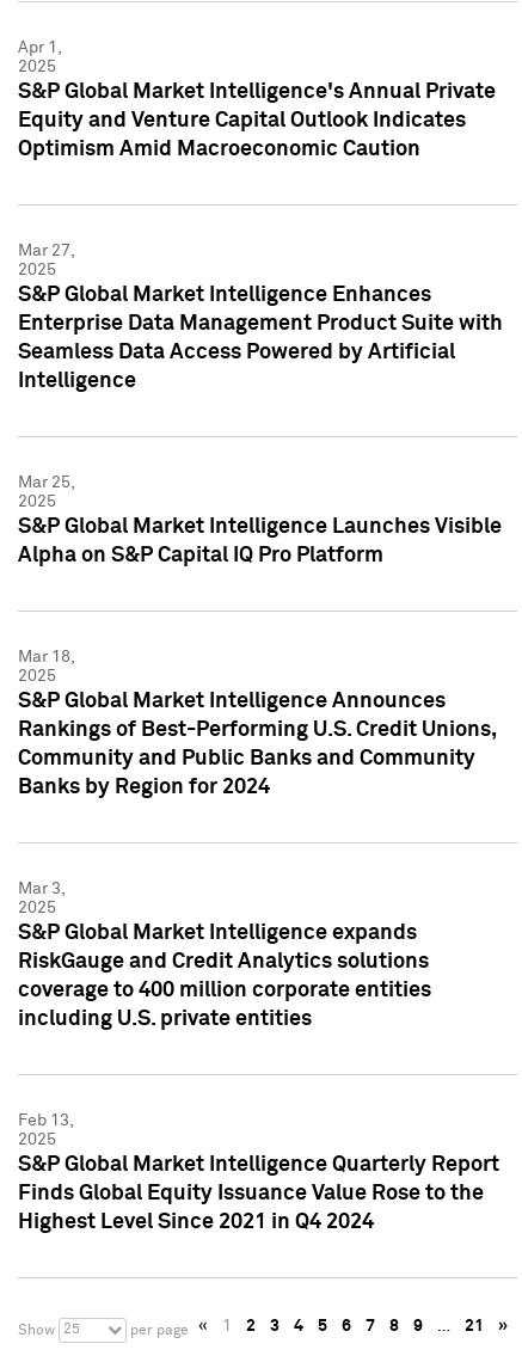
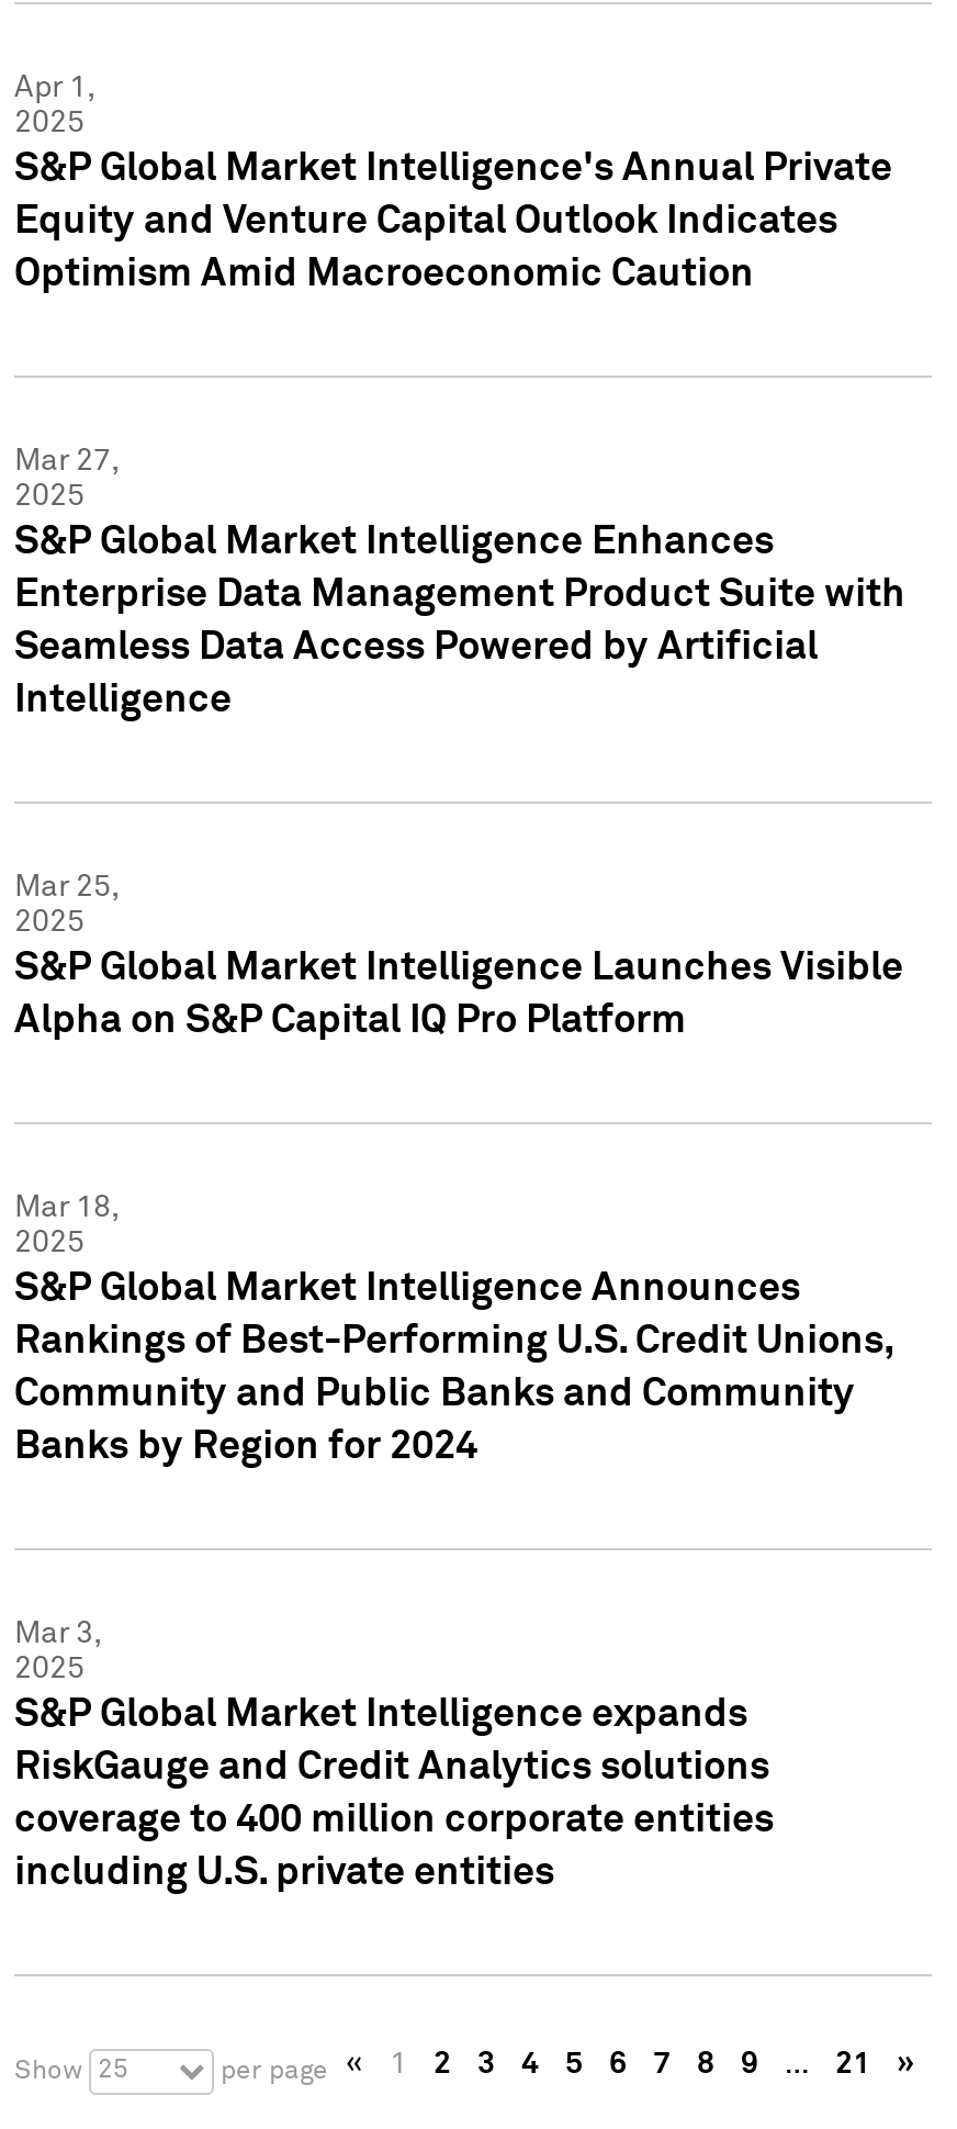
[18,1112,499,1233] Feb 13, | 2025 | S&P Global Market Intelligence Quarterly Report | Finds Global Equity Issuance Value Rose to the | Highest Level Since 2021 in Q4 2024 -> none

